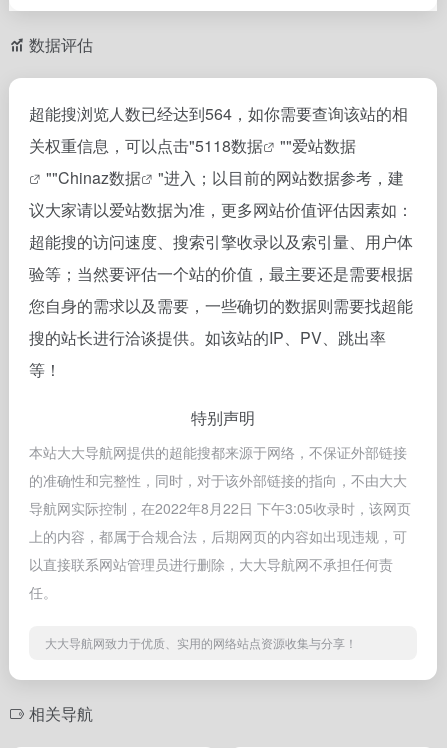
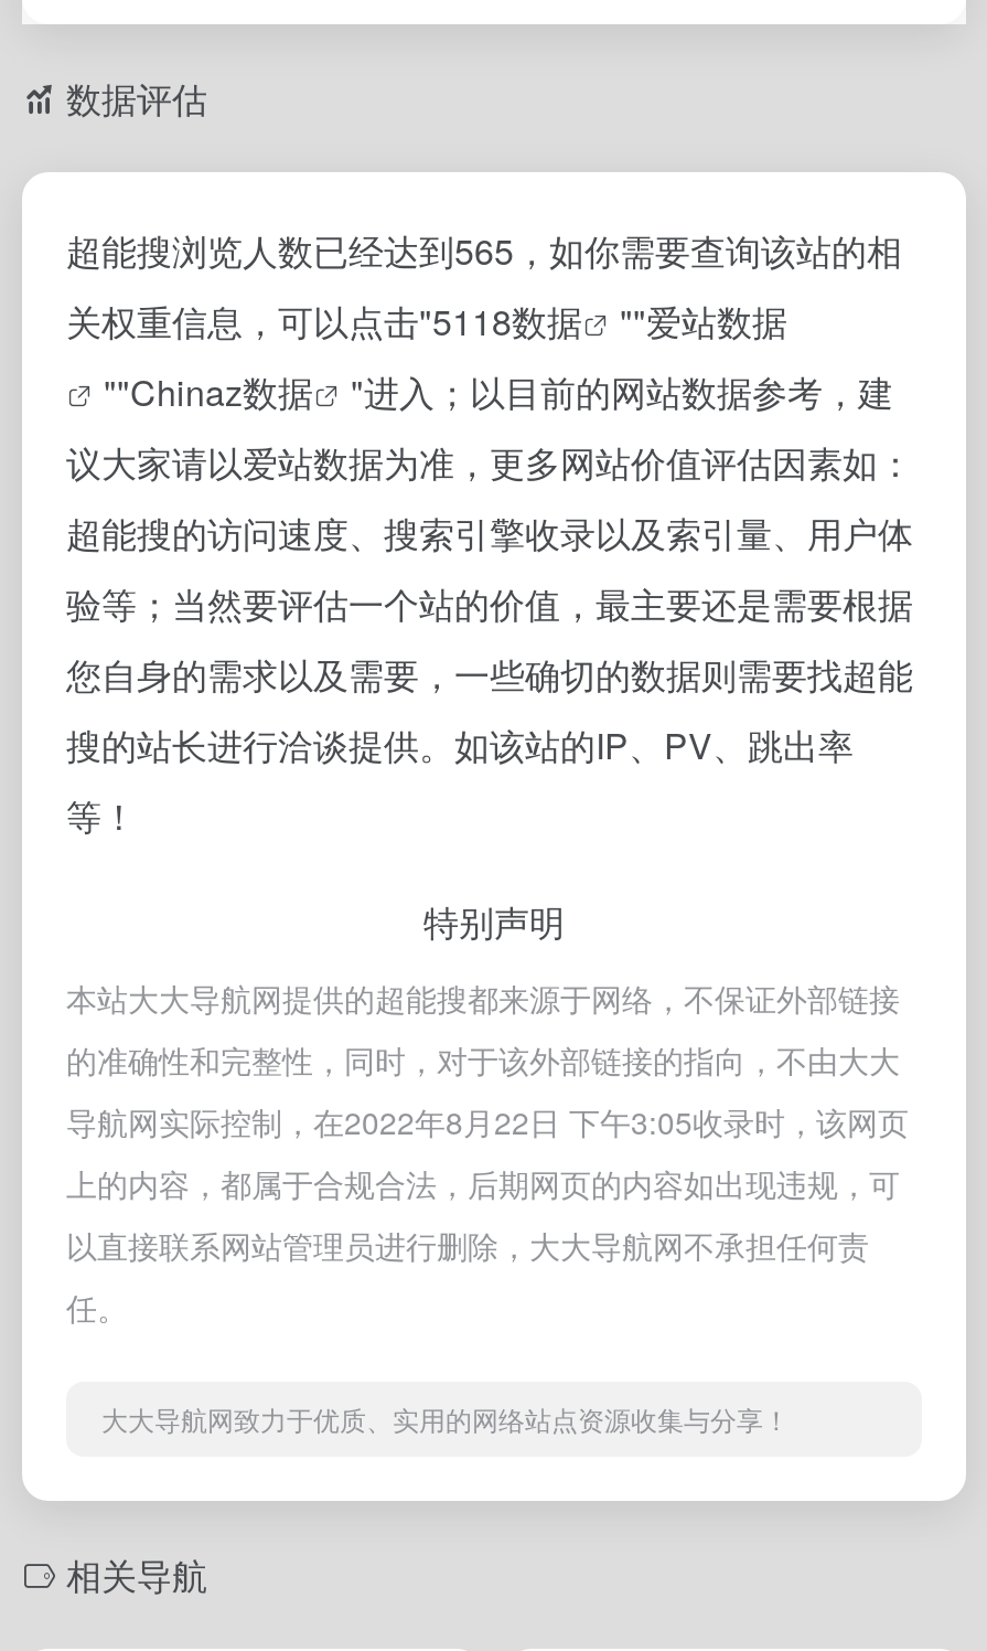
[29,102,408,125] 超能搜浏览人数已经达到564，如你需要查询该站的相 -> [66,225,902,276] 超能搜浏览人数已经达到565，如你需要查询该站的相

